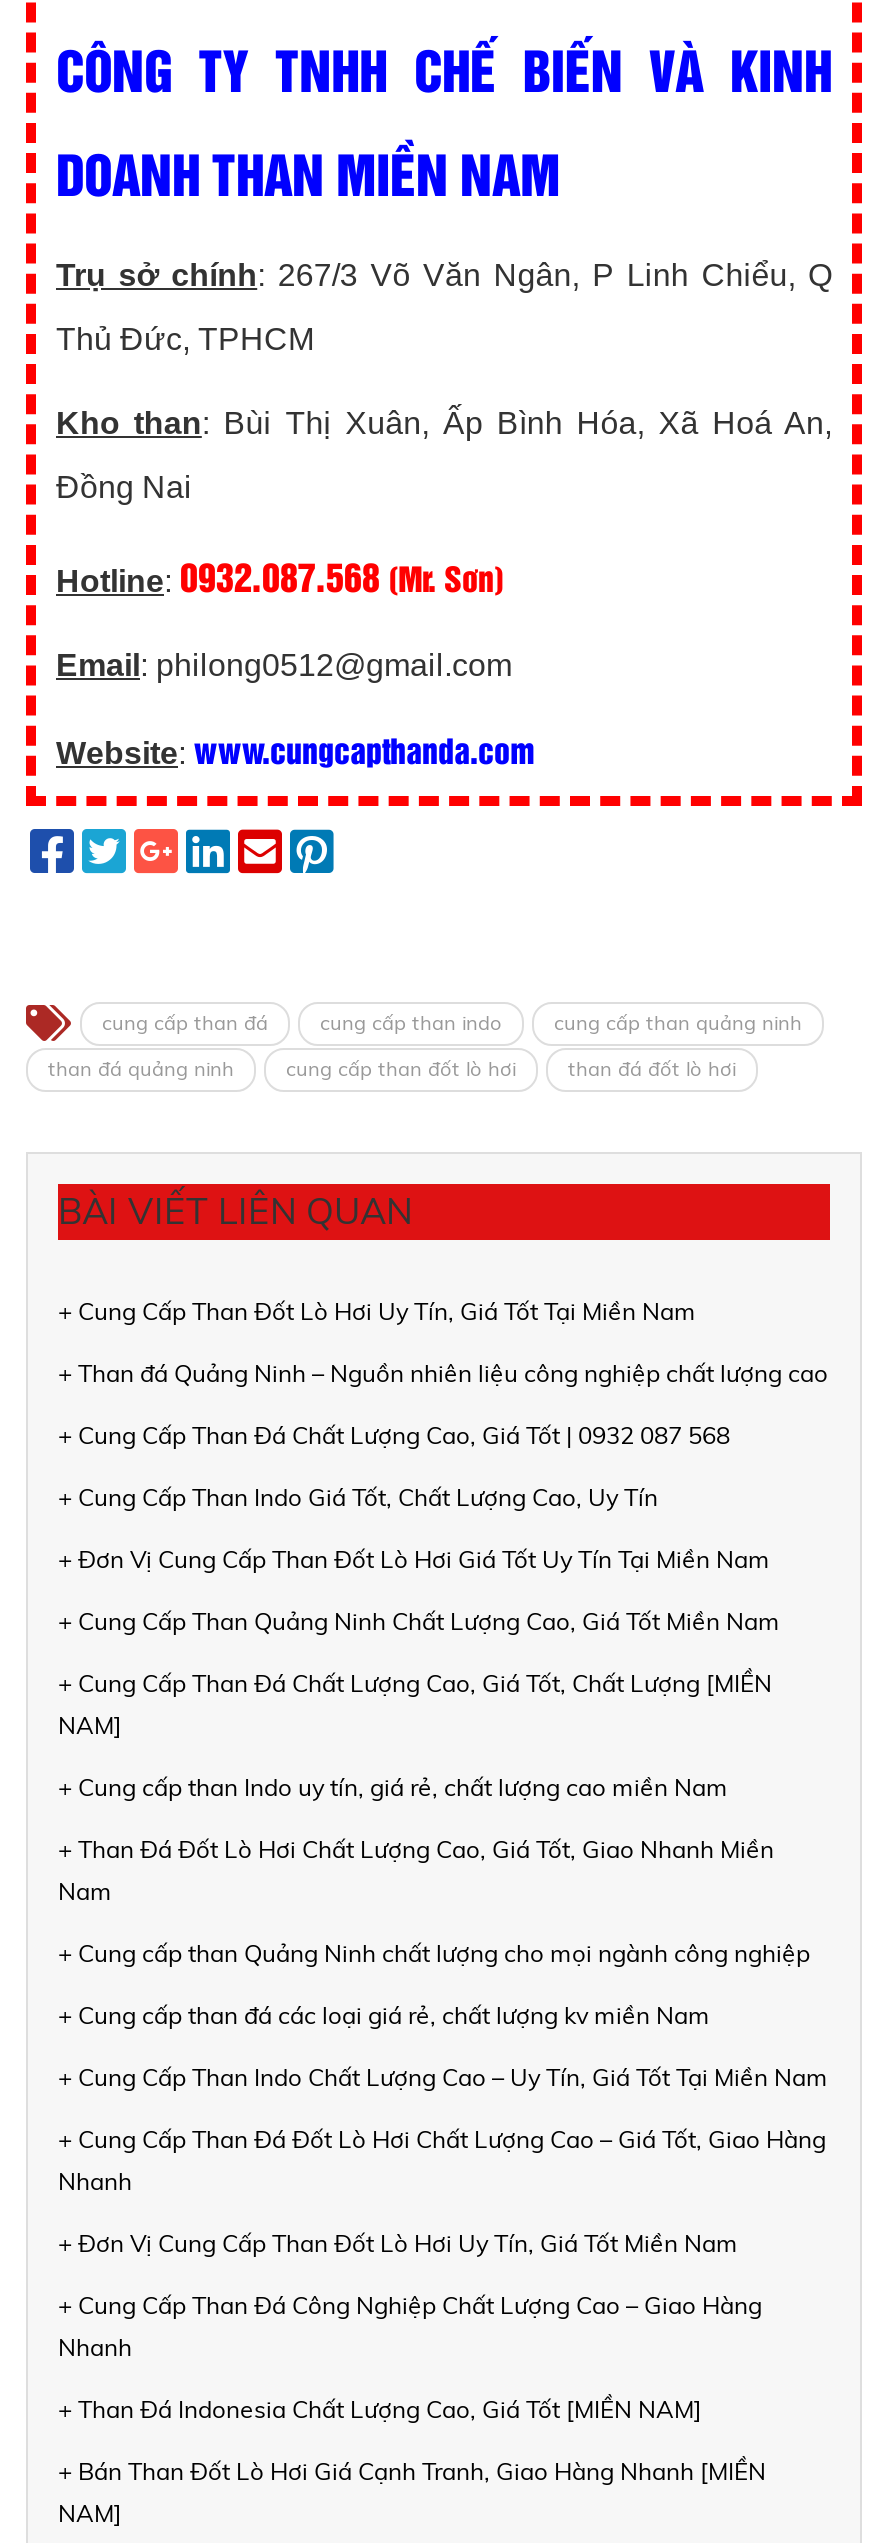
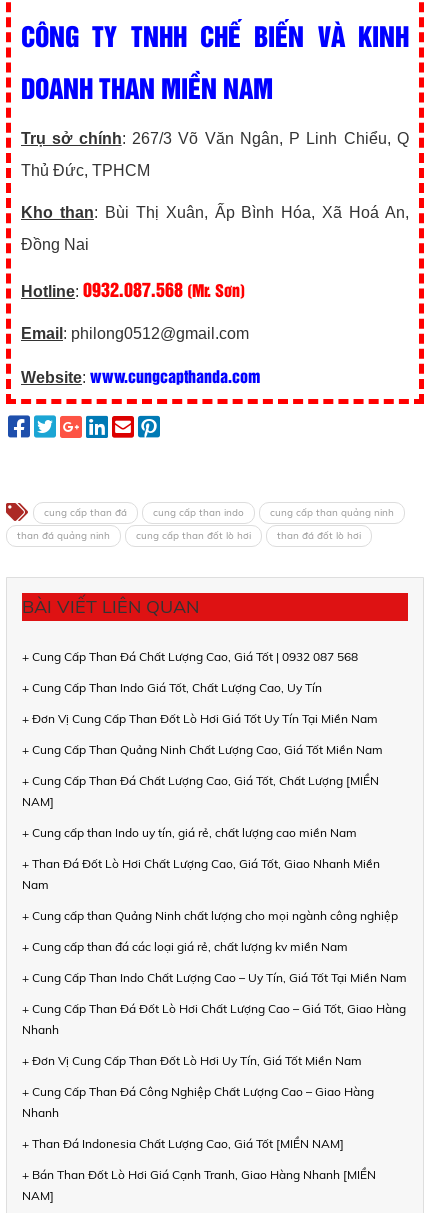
[58,1295,828,1387] + Cung Cấp Than Đốt Lò Hơi Uy Tín, Giá Tốt Tại Miền Nam | + Than đá Quảng Ninh – Nguồn nhiên liệu công nghiệp chất lượng cao -> none

